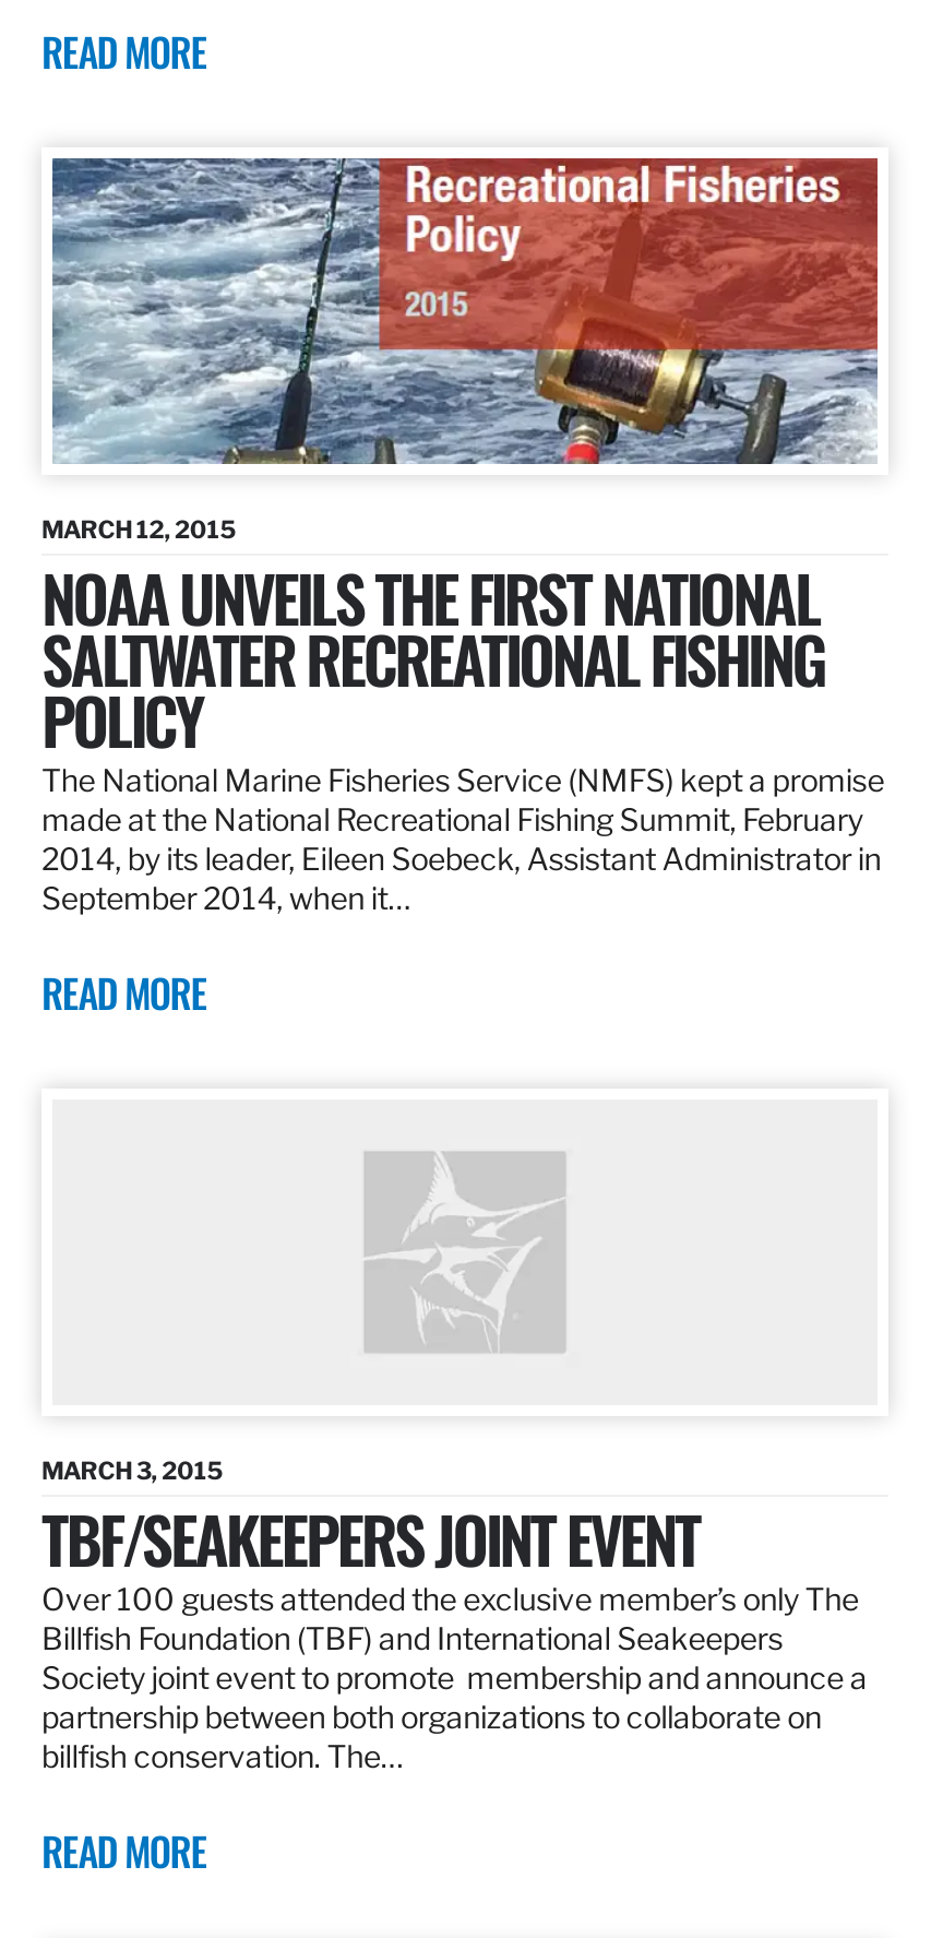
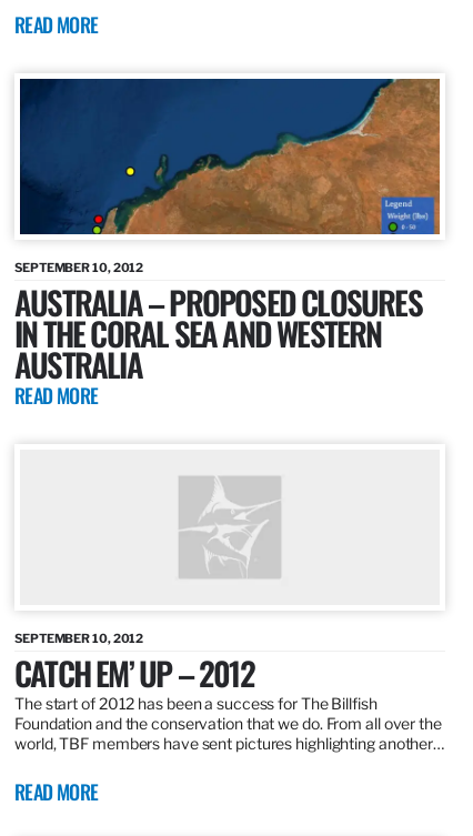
[41,156,884,916] [image] | MARCH 12, 2015 | NOAA UNVEILS THE FIRST NATIONAL | SALTWATER RECREATIONAL FISHING | POLICY | The National Marine Fisheries Service (NMFS) kept a promise | made at the National Recreational Fishing Summit, February | 2014, by its leader, Eileen Soebeck, Assistant Administrator in | September 2014, when it… -> [14,78,441,387] [image] | SEPTEMBER 10, 2012 | AUSTRALIA – PROPOSED CLOSURES | IN THE CORAL SEA AND WESTERN | AUSTRALIA
[41,1455,867,1774] MARCH 3, 2015 | TBF/SEAKEEPERS JOINT EVENT | Over 100 guests attended the exclusive member’s only The | Billfish Foundation (TBF) and International Seakeepers | Society joint event to promote membership and announce a | partnership between both organizations to collaborate on | billfish conservation. The… -> [14,631,444,753] SEPTEMBER 10, 2012 | CATCH EM’ UP – 2012 | The start of 2012 has been a success for The Billfish | Foundation and the conservation that we do. From all over the | world, TBF members have sent pictures highlighting another…

